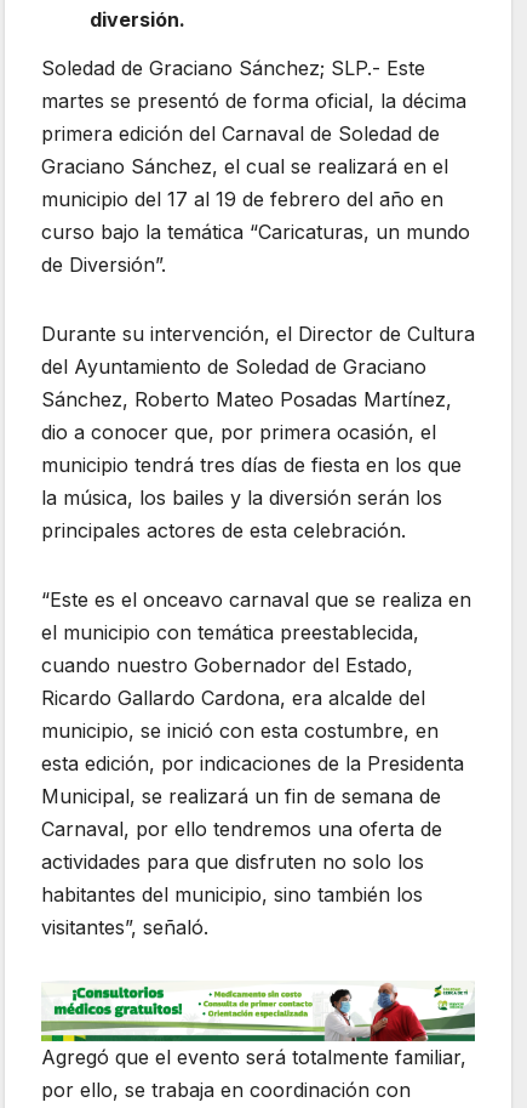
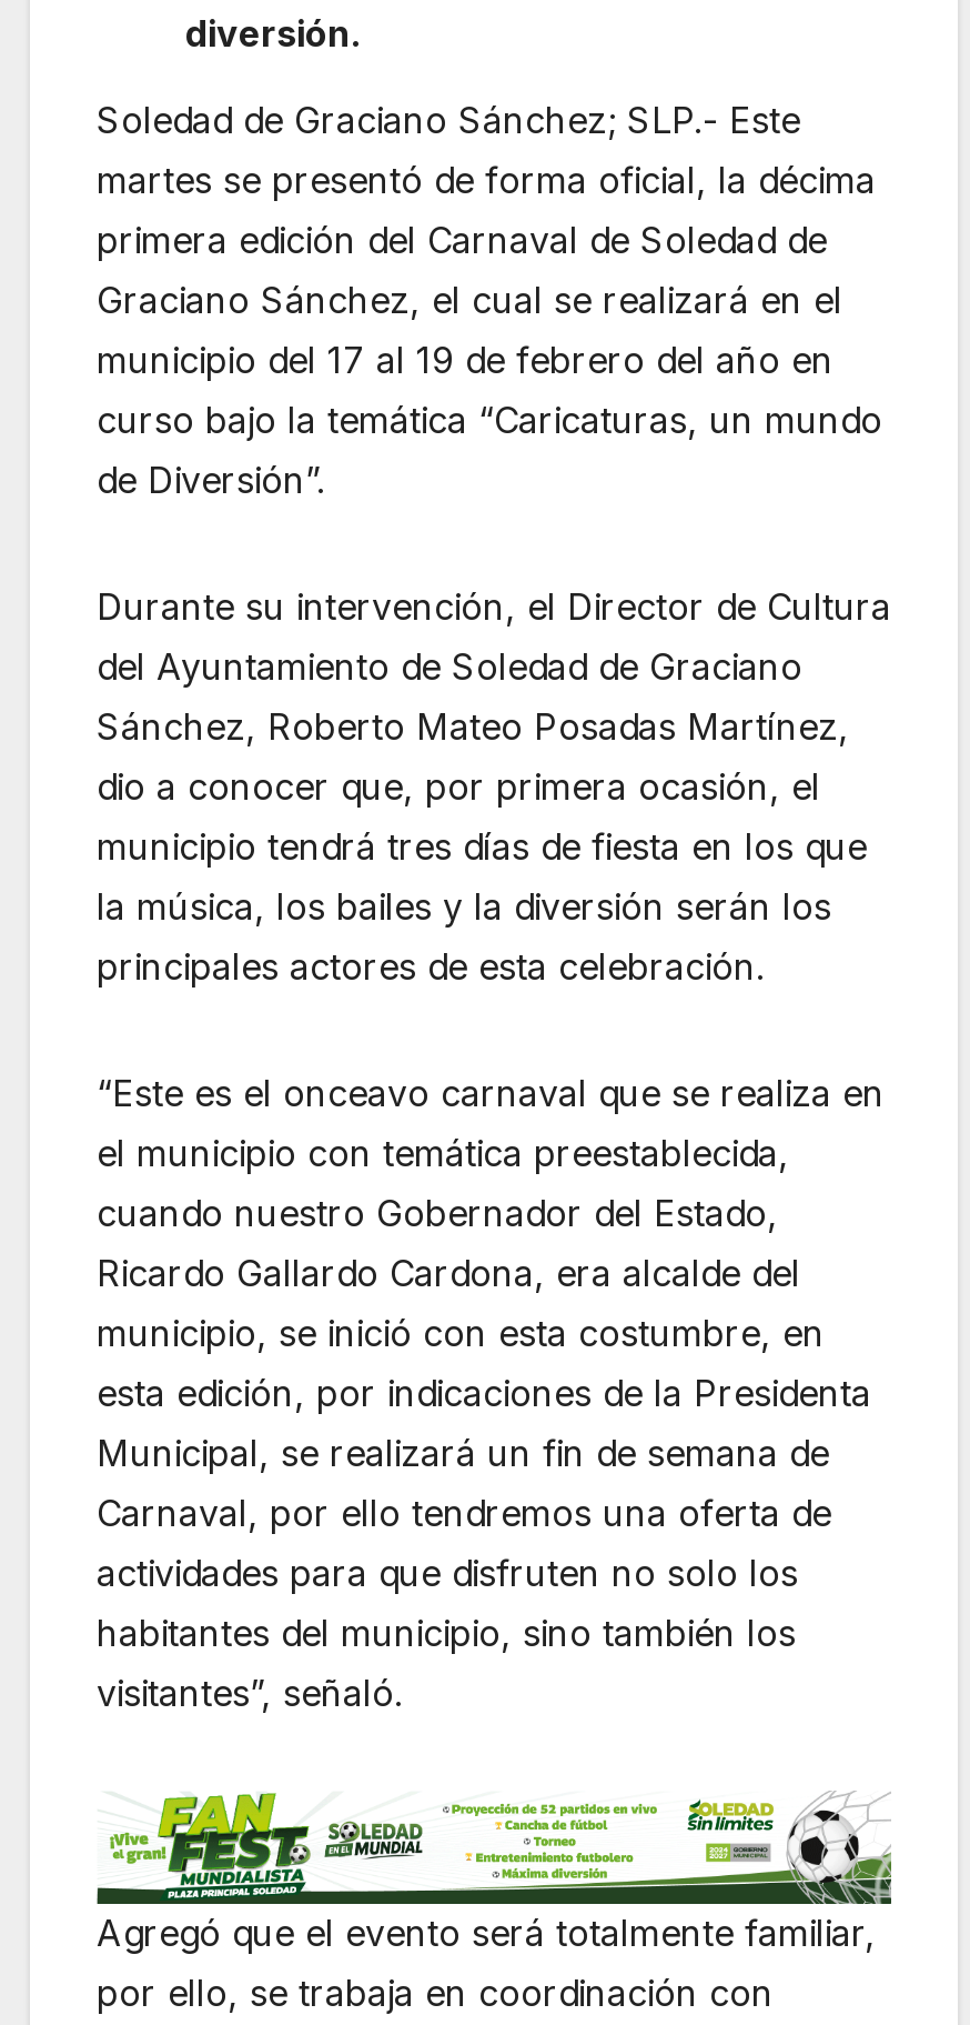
[40,981,476,1041] [image] -> [97,1791,893,1904] [image]

